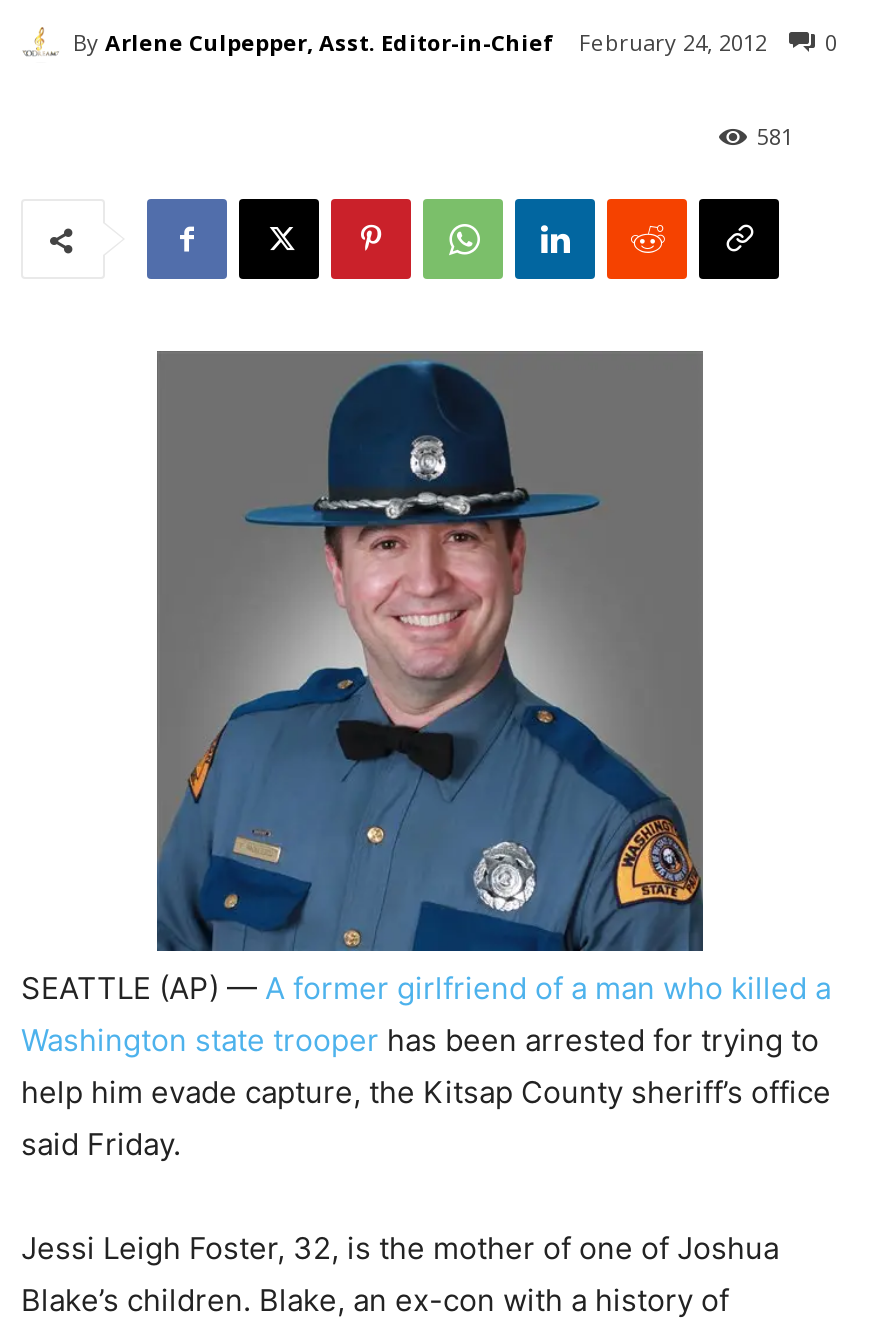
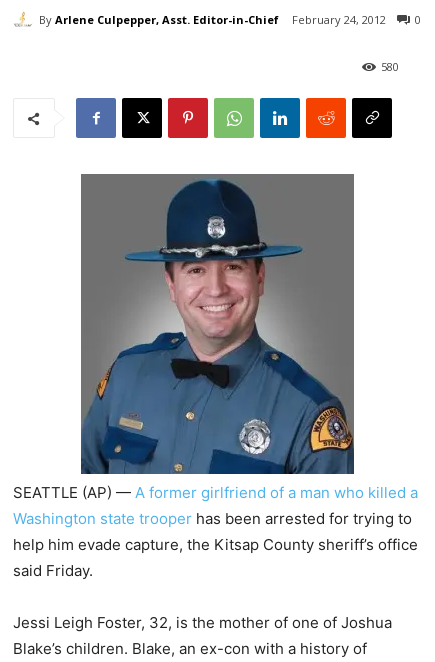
[757,121,793,151] 581 -> [381,59,399,74] 580

